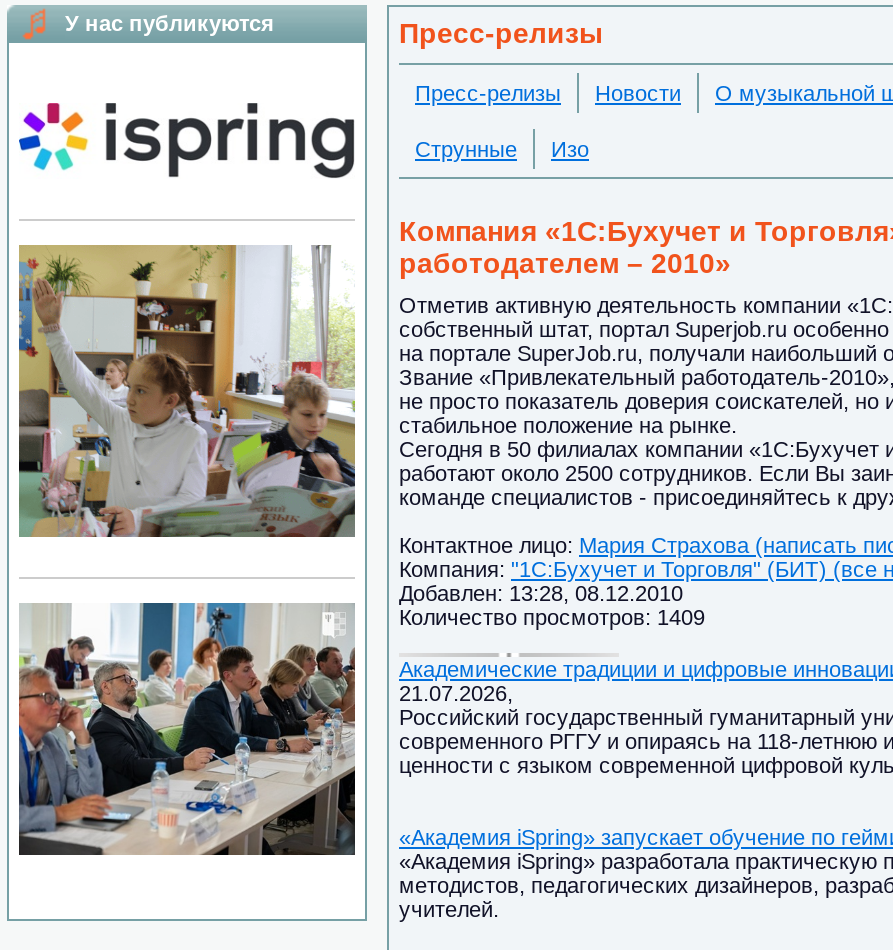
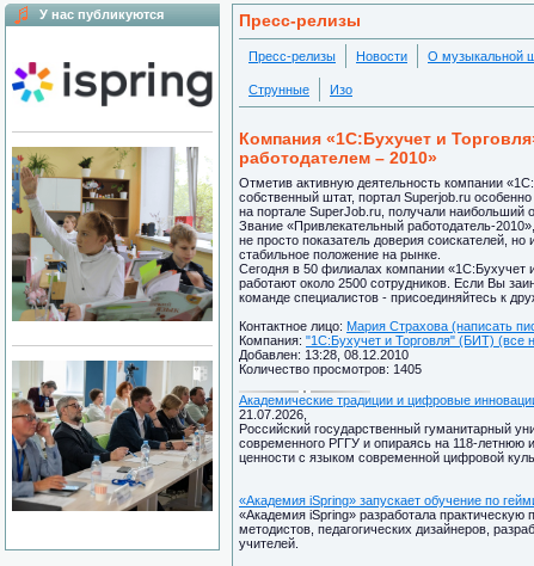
[399,605,705,629] Количество просмотров: 1409 -> [239,362,422,376] Количество просмотров: 1405

